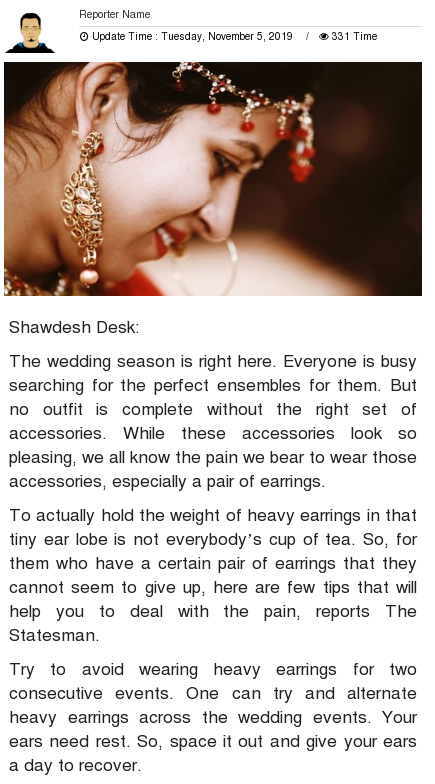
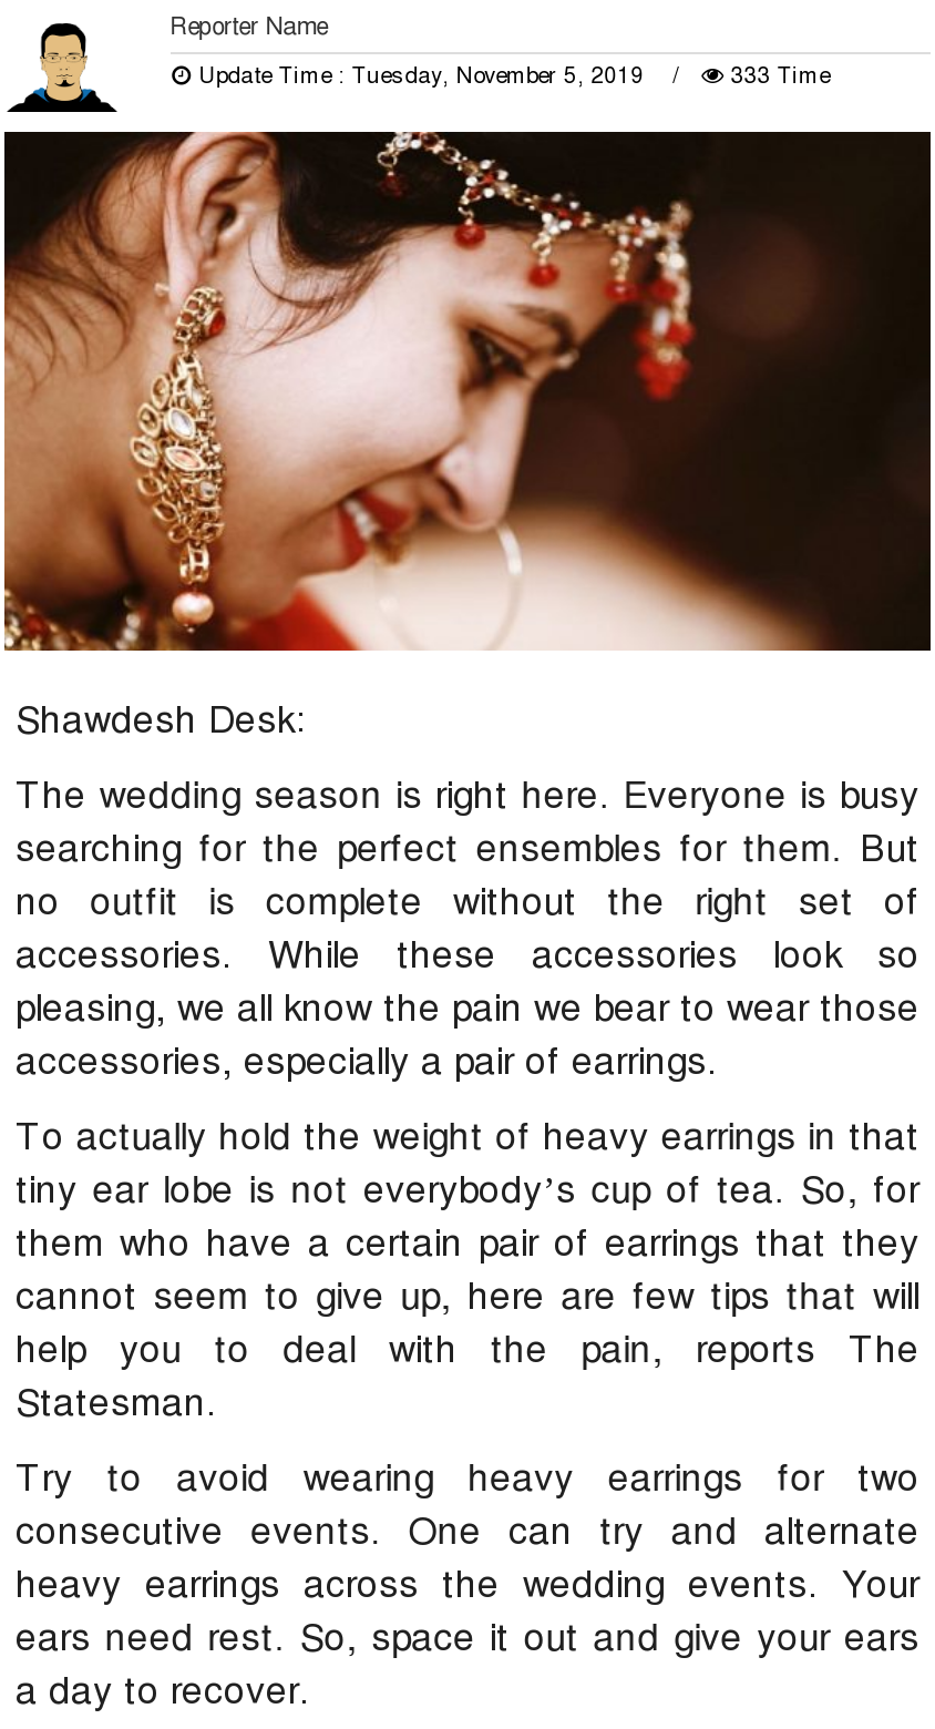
[329,29,377,42] 331 Time -> [724,60,830,89] 333 Time

